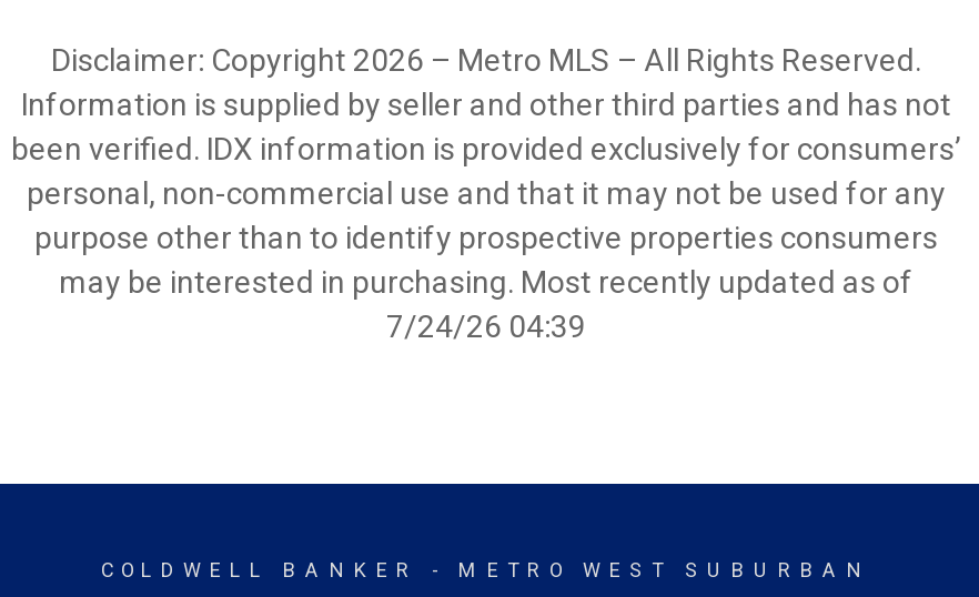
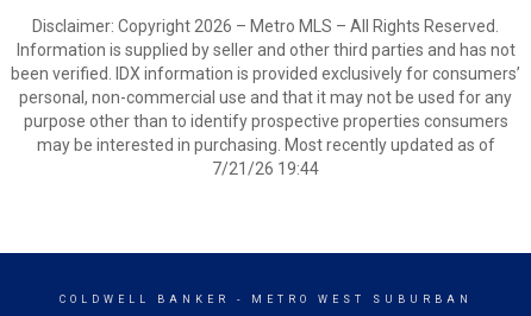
[386,308,586,344] 7/24/26 04:39 -> [212,159,319,178] 7/21/26 19:44

